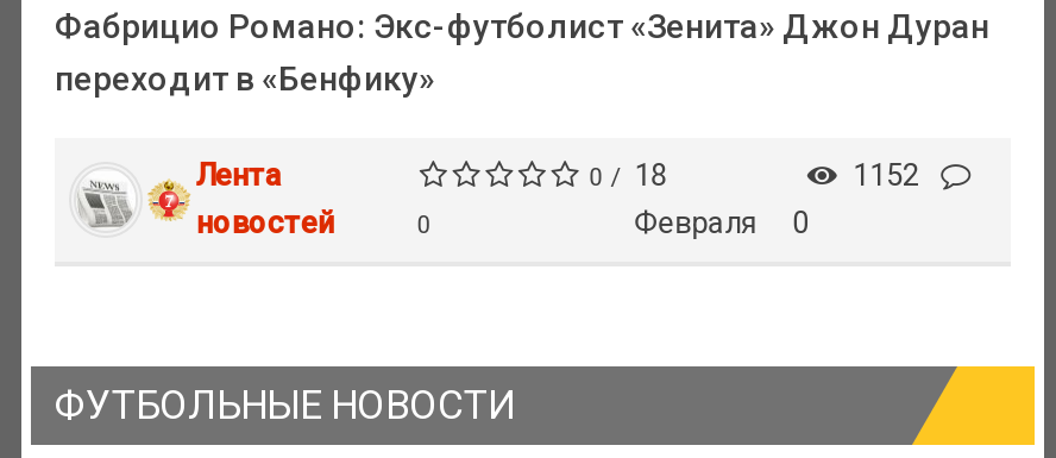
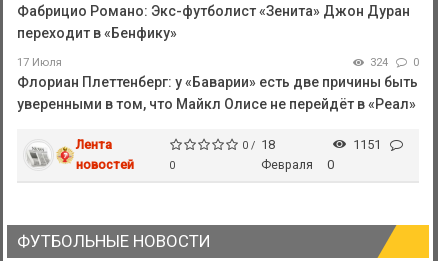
none -> [17,56,419,112] 17 Июля | 324 | 0 | Флориан Плеттенберг: у «Баварии» есть две причины быть | уверенными в том, что Майкл Олисе не перейдёт в «Реал»
[853,157,926,193] 1152 -> [352,137,383,152] 1151

